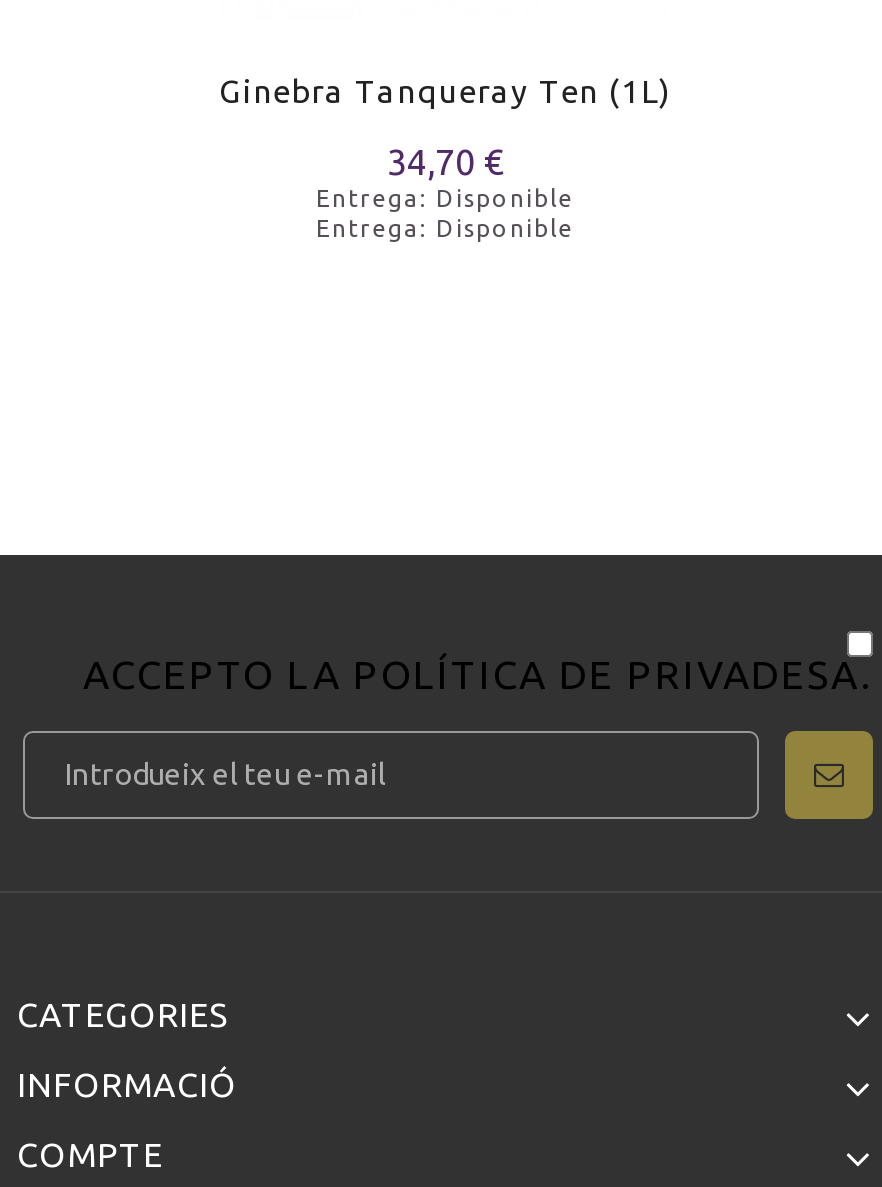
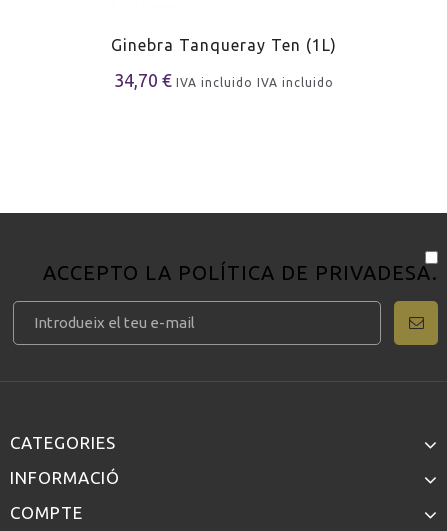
[316,141,574,241] 34,70 € | Entrega: Disponible | Entrega: Disponible -> [114,70,334,90] 34,70 € IVA incluido IVA incluido

